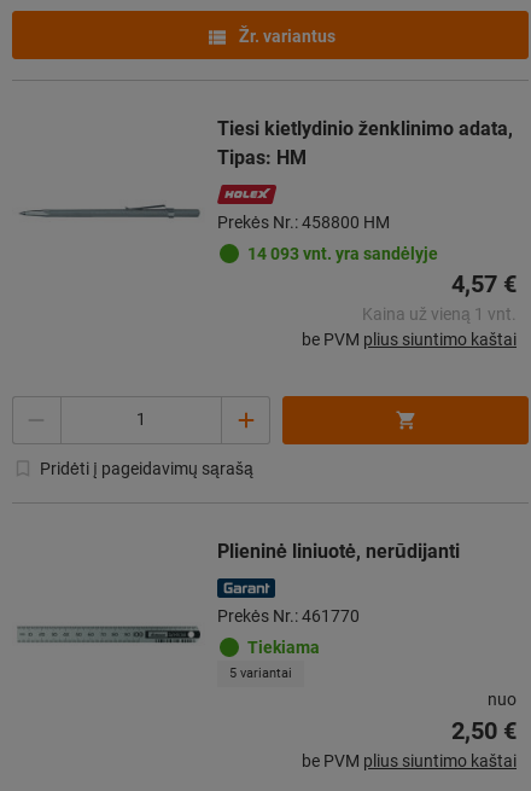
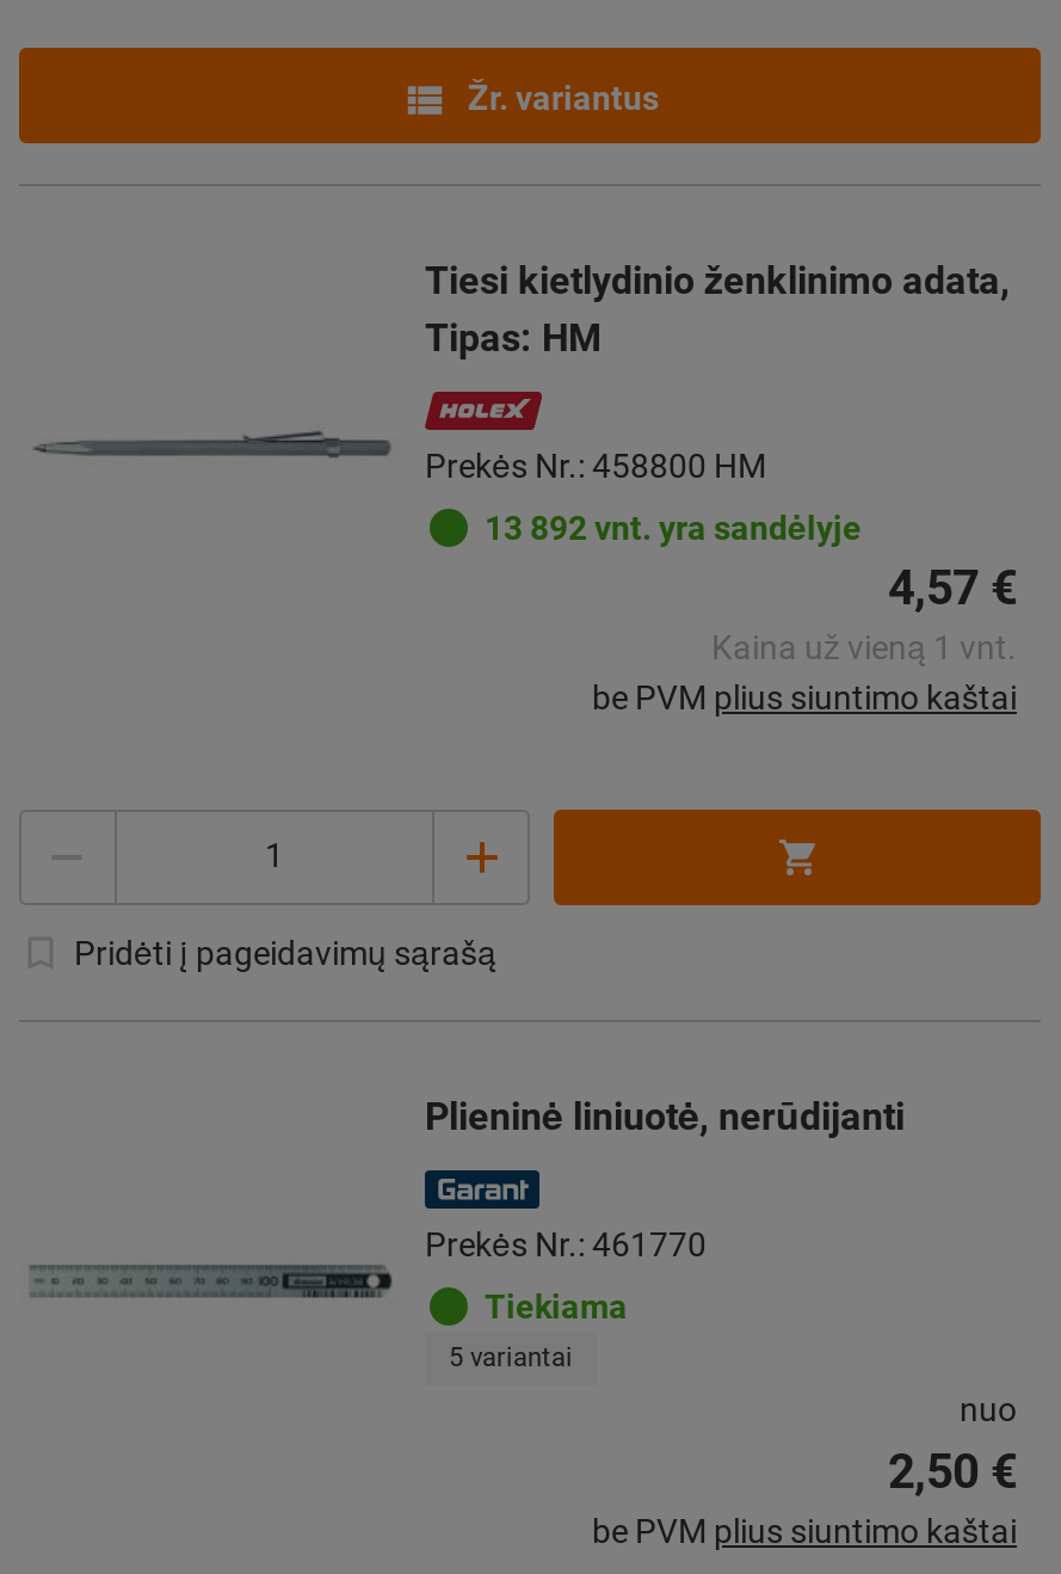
[247,243,438,263] 14 093 vnt. yra sandėlyje -> [485,508,862,546] 13 892 vnt. yra sandėlyje

